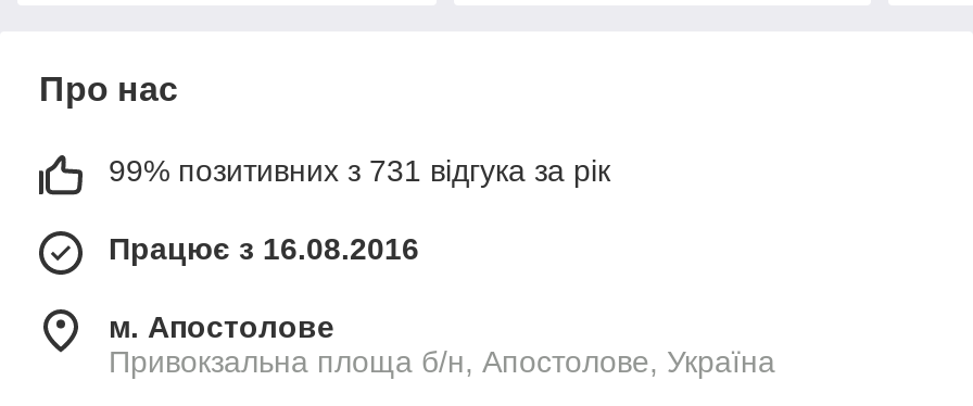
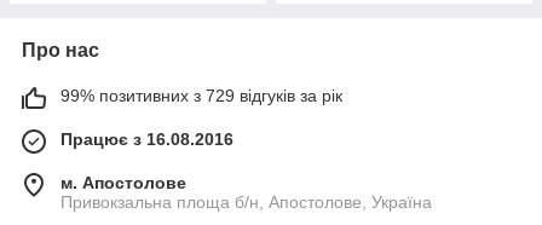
[109,153,610,187] 99% позитивних з 731 відгука за рік -> [60,86,342,105] 99% позитивних з 729 відгуків за рік

